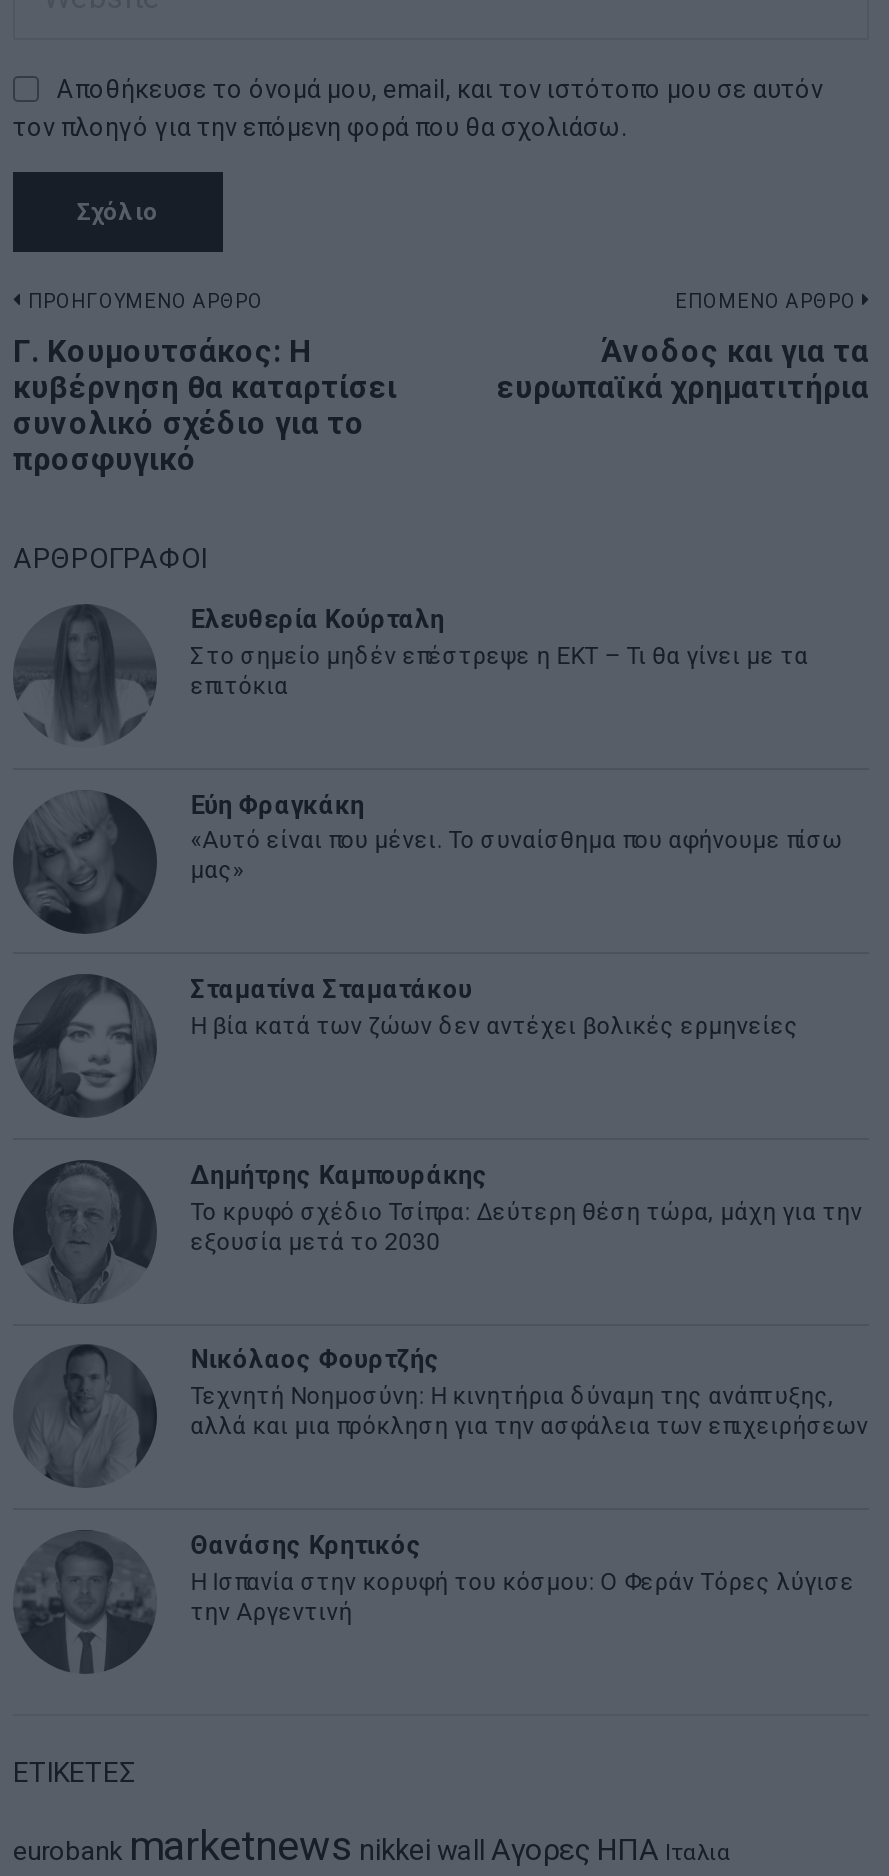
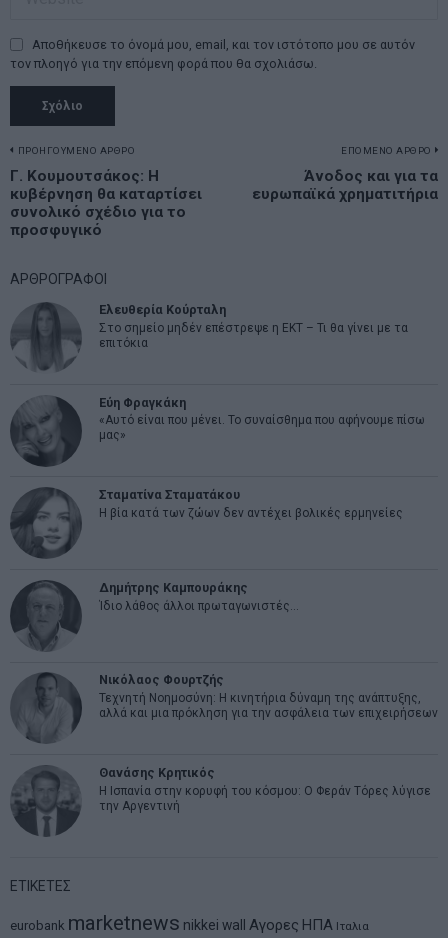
[191,1197,863,1255] Το κρυφό σχέδιο Τσίπρα: Δεύτερη θέση τώρα, μάχη για την | εξουσία μετά το 2030 -> [99,599,299,613] Ίδιο λάθος άλλοι πρωταγωνιστές…

